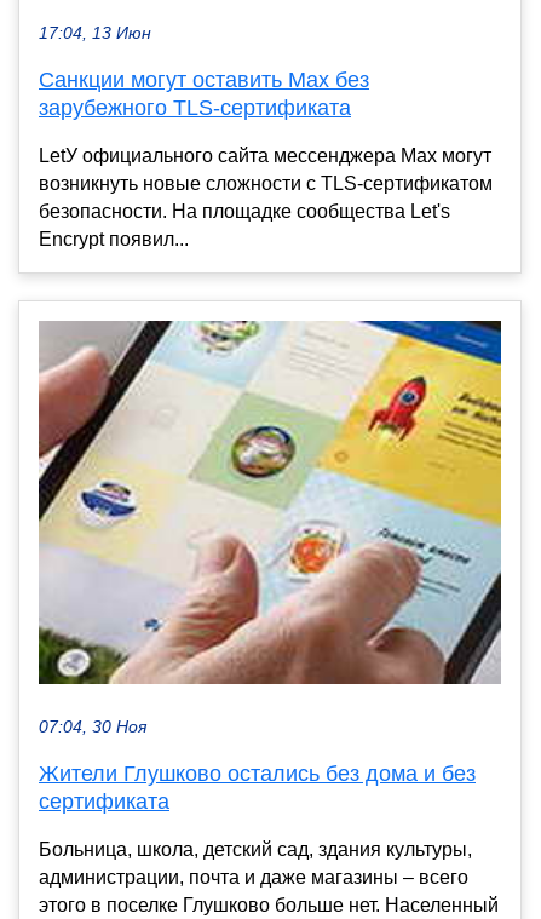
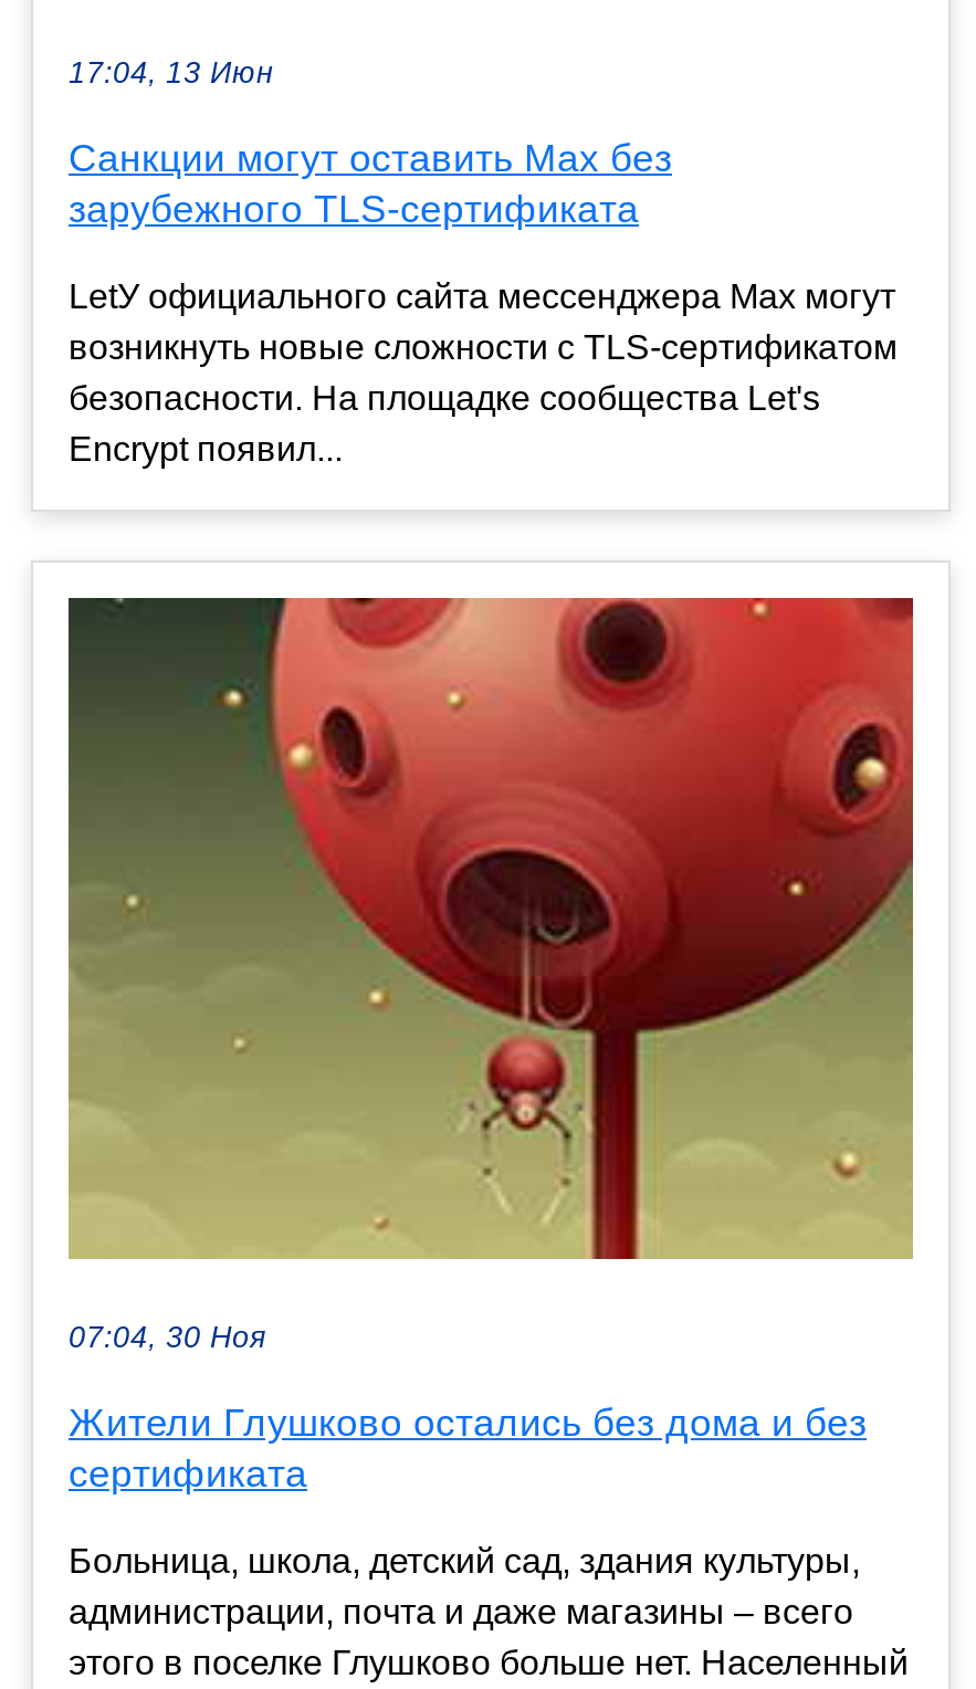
[38,320,502,685] [image] -> [66,595,915,1260] [image]

